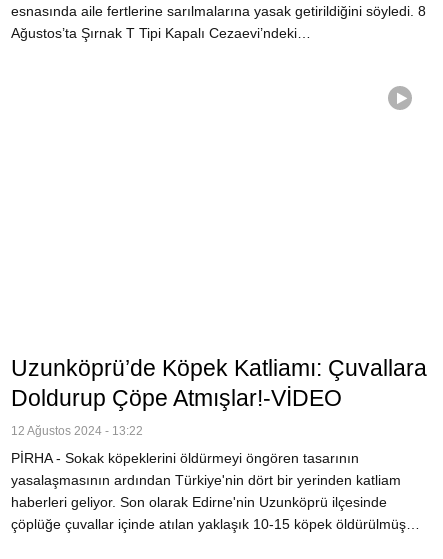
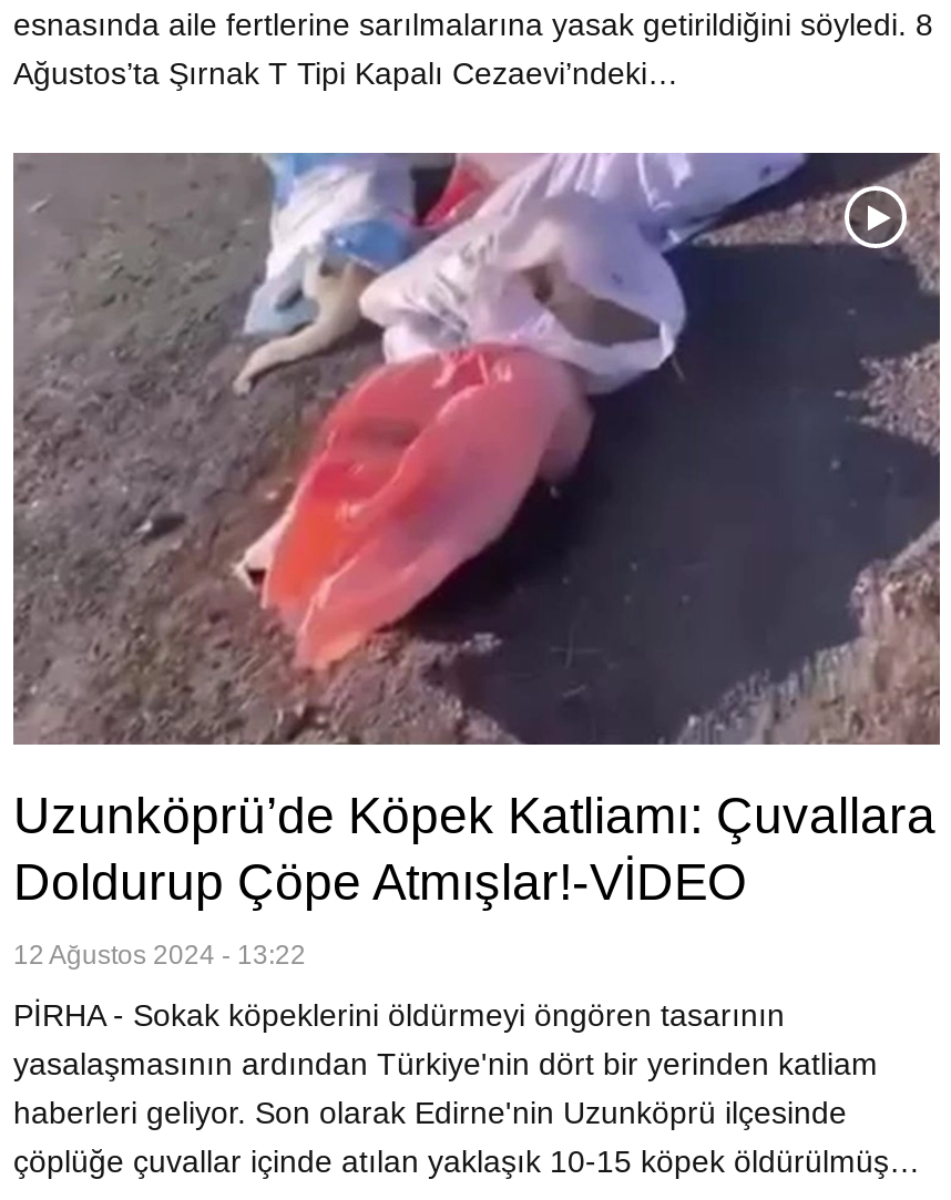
none -> [11,151,942,747] [image]

